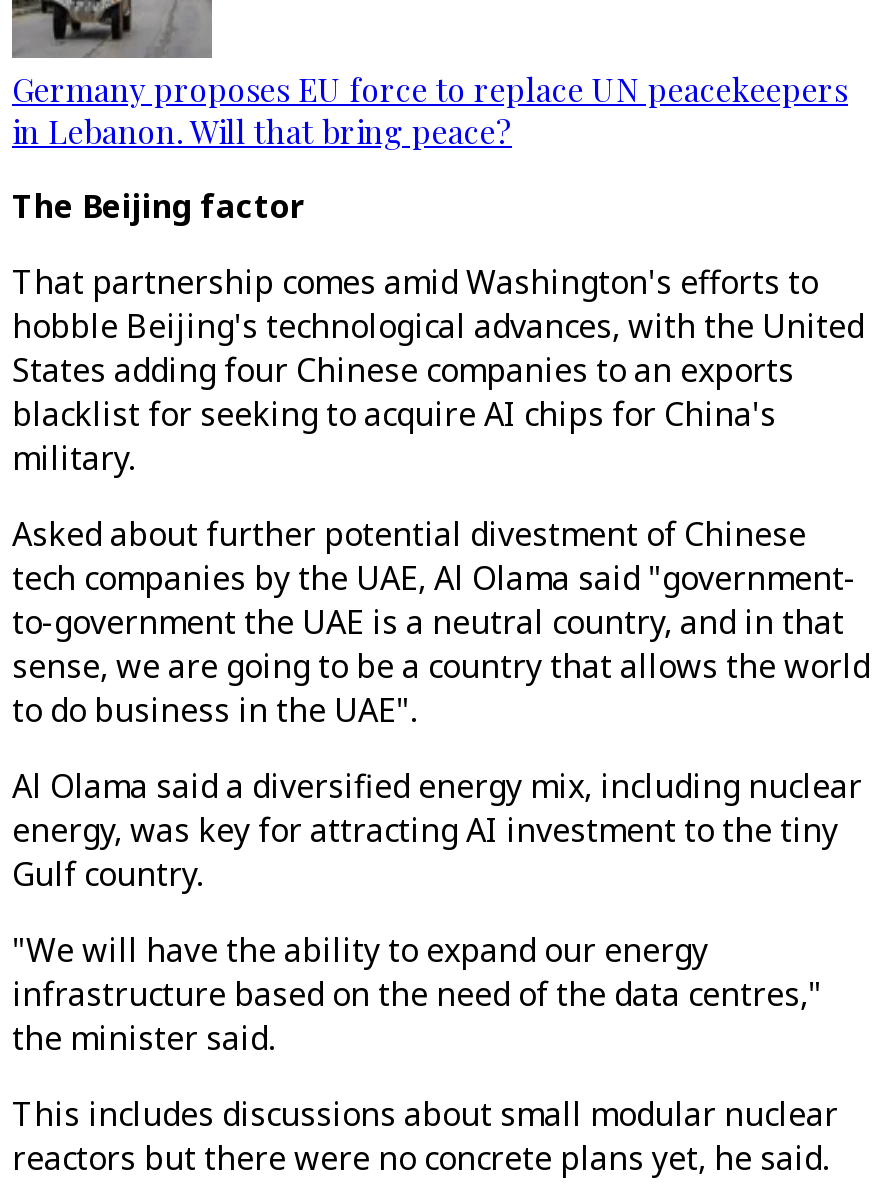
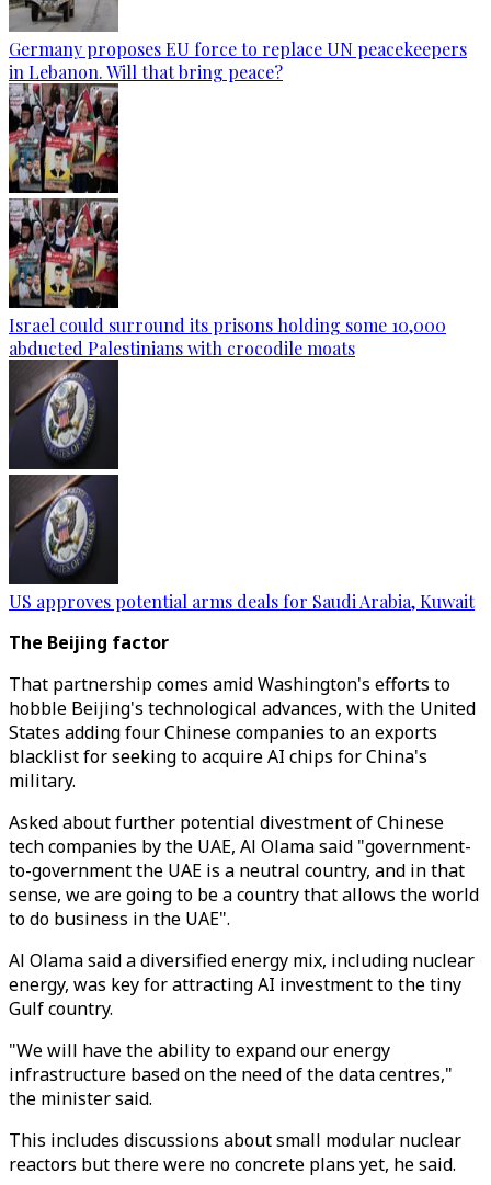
none -> [8,87,446,360] [image] | Israel could surround its prisons holding some 10,000 | abducted Palestinians with crocodile moats
none -> [8,368,475,613] [image] | US approves potential arms deals for Saudi Arabia, Kuwait

